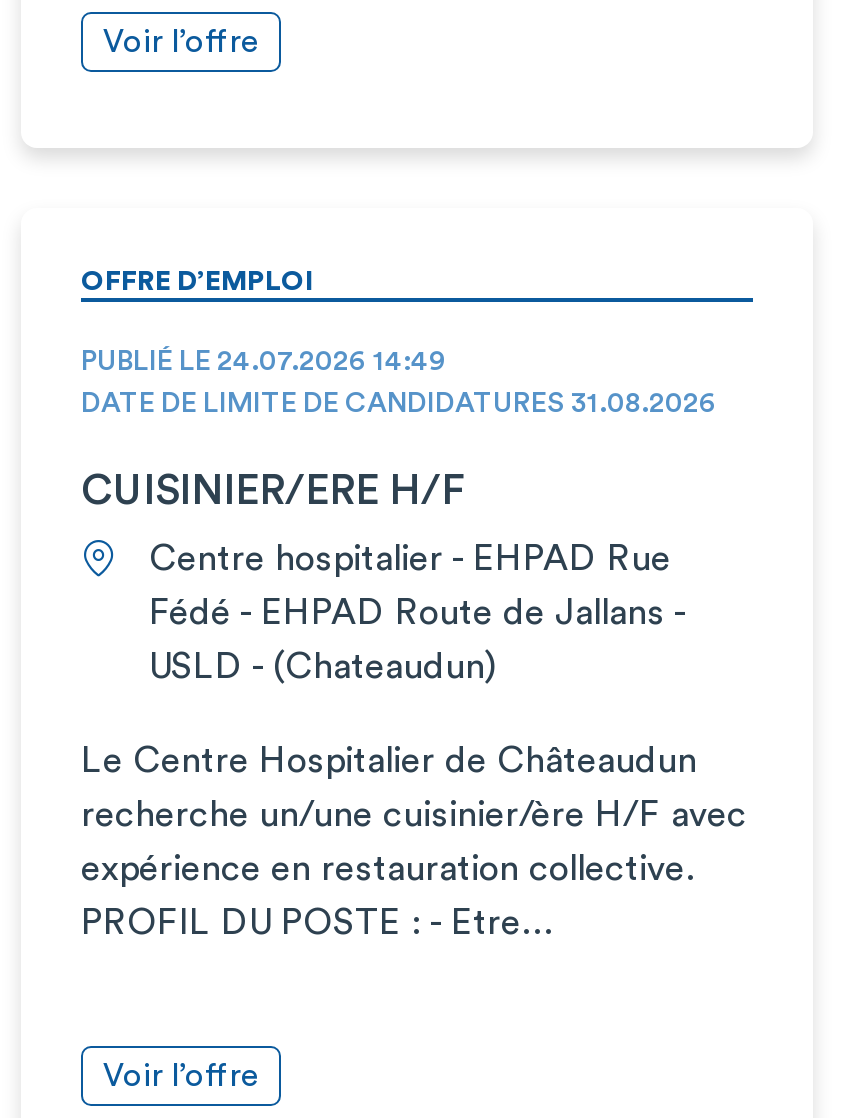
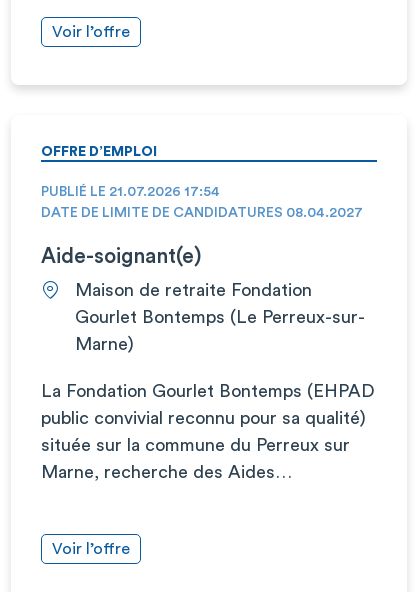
[81,348,447,376] PUBLIÉ LE 24.07.2026 14:49 -> [41,185,220,199] PUBLIÉ LE 21.07.2026 17:54
[81,390,717,418] DATE DE LIMITE DE CANDIDATURES 31.08.2026 -> [41,206,363,220] DATE DE LIMITE DE CANDIDATURES 08.04.2027
[81,470,465,512] CUISINIER/ERE H/F -> [41,246,201,267] Aide-soignant(e)
[149,540,671,576] Centre hospitalier - EHPAD Rue -> [75,281,312,299] Maison de retraite Fondation
[149,594,687,630] Fédé - EHPAD Route de Jallans - -> [75,308,365,326] Gourlet Bontemps (Le Perreux-sur-
[149,648,497,684] USLD - (Chateaudun) -> [75,335,134,353] Marne)
[81,742,697,778] Le Centre Hospitalier de Châteaudun -> [41,382,375,400] La Fondation Gourlet Bontemps (EHPAD
[81,796,747,832] recherche un/une cuisinier/ère H/F avec -> [41,409,366,427] public convivial reconnu pour sa qualité)
[81,850,695,886] expérience en restauration collective. -> [41,436,350,454] située sur la commune du Perreux sur
[81,904,555,940] PROFIL DU POSTE : - Etre… -> [41,463,292,481] Marne, recherche des Aides…

